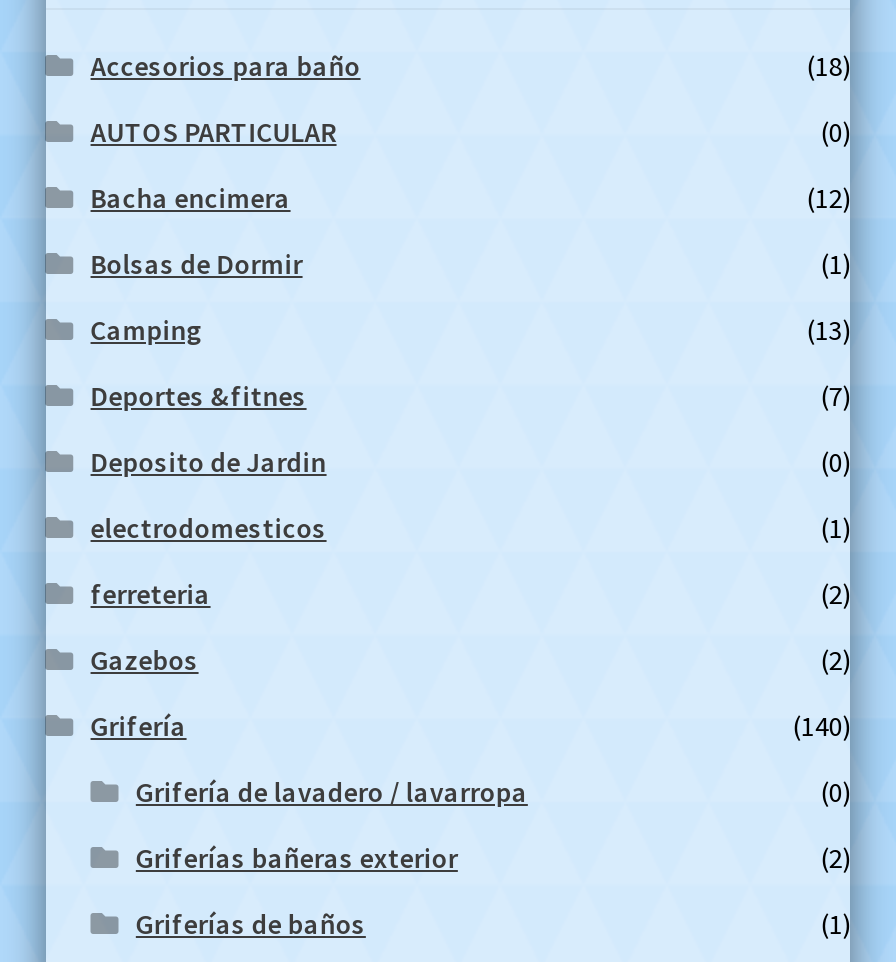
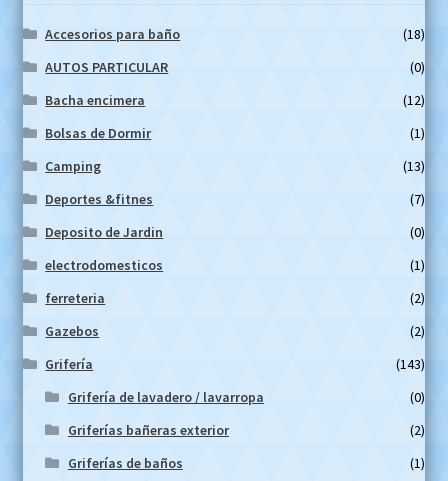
[793,709,851,745] (140) -> [396,354,425,372] (143)

